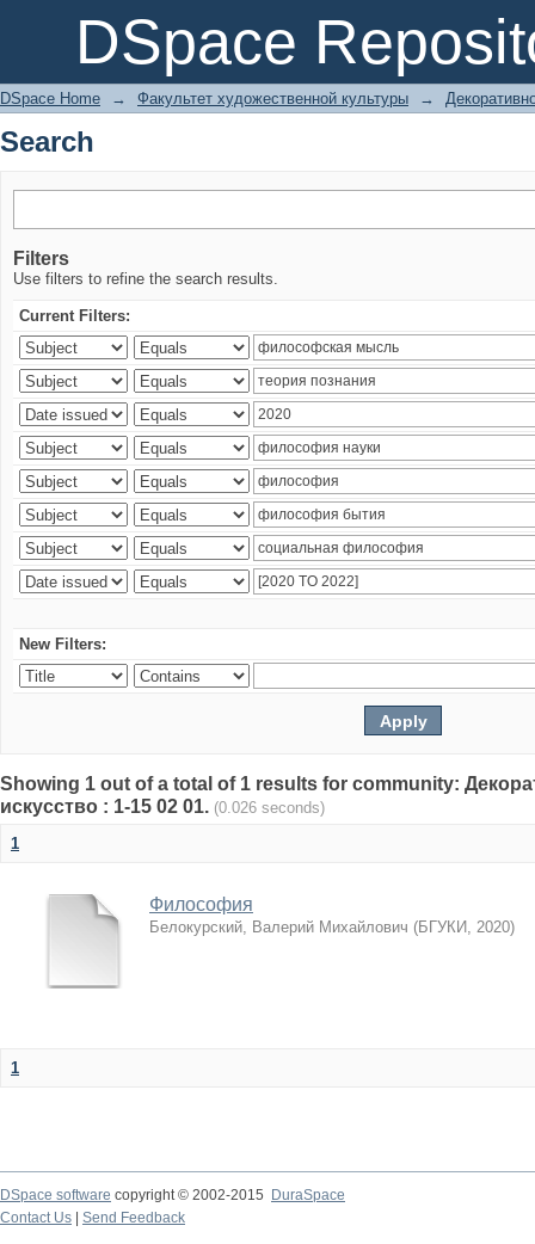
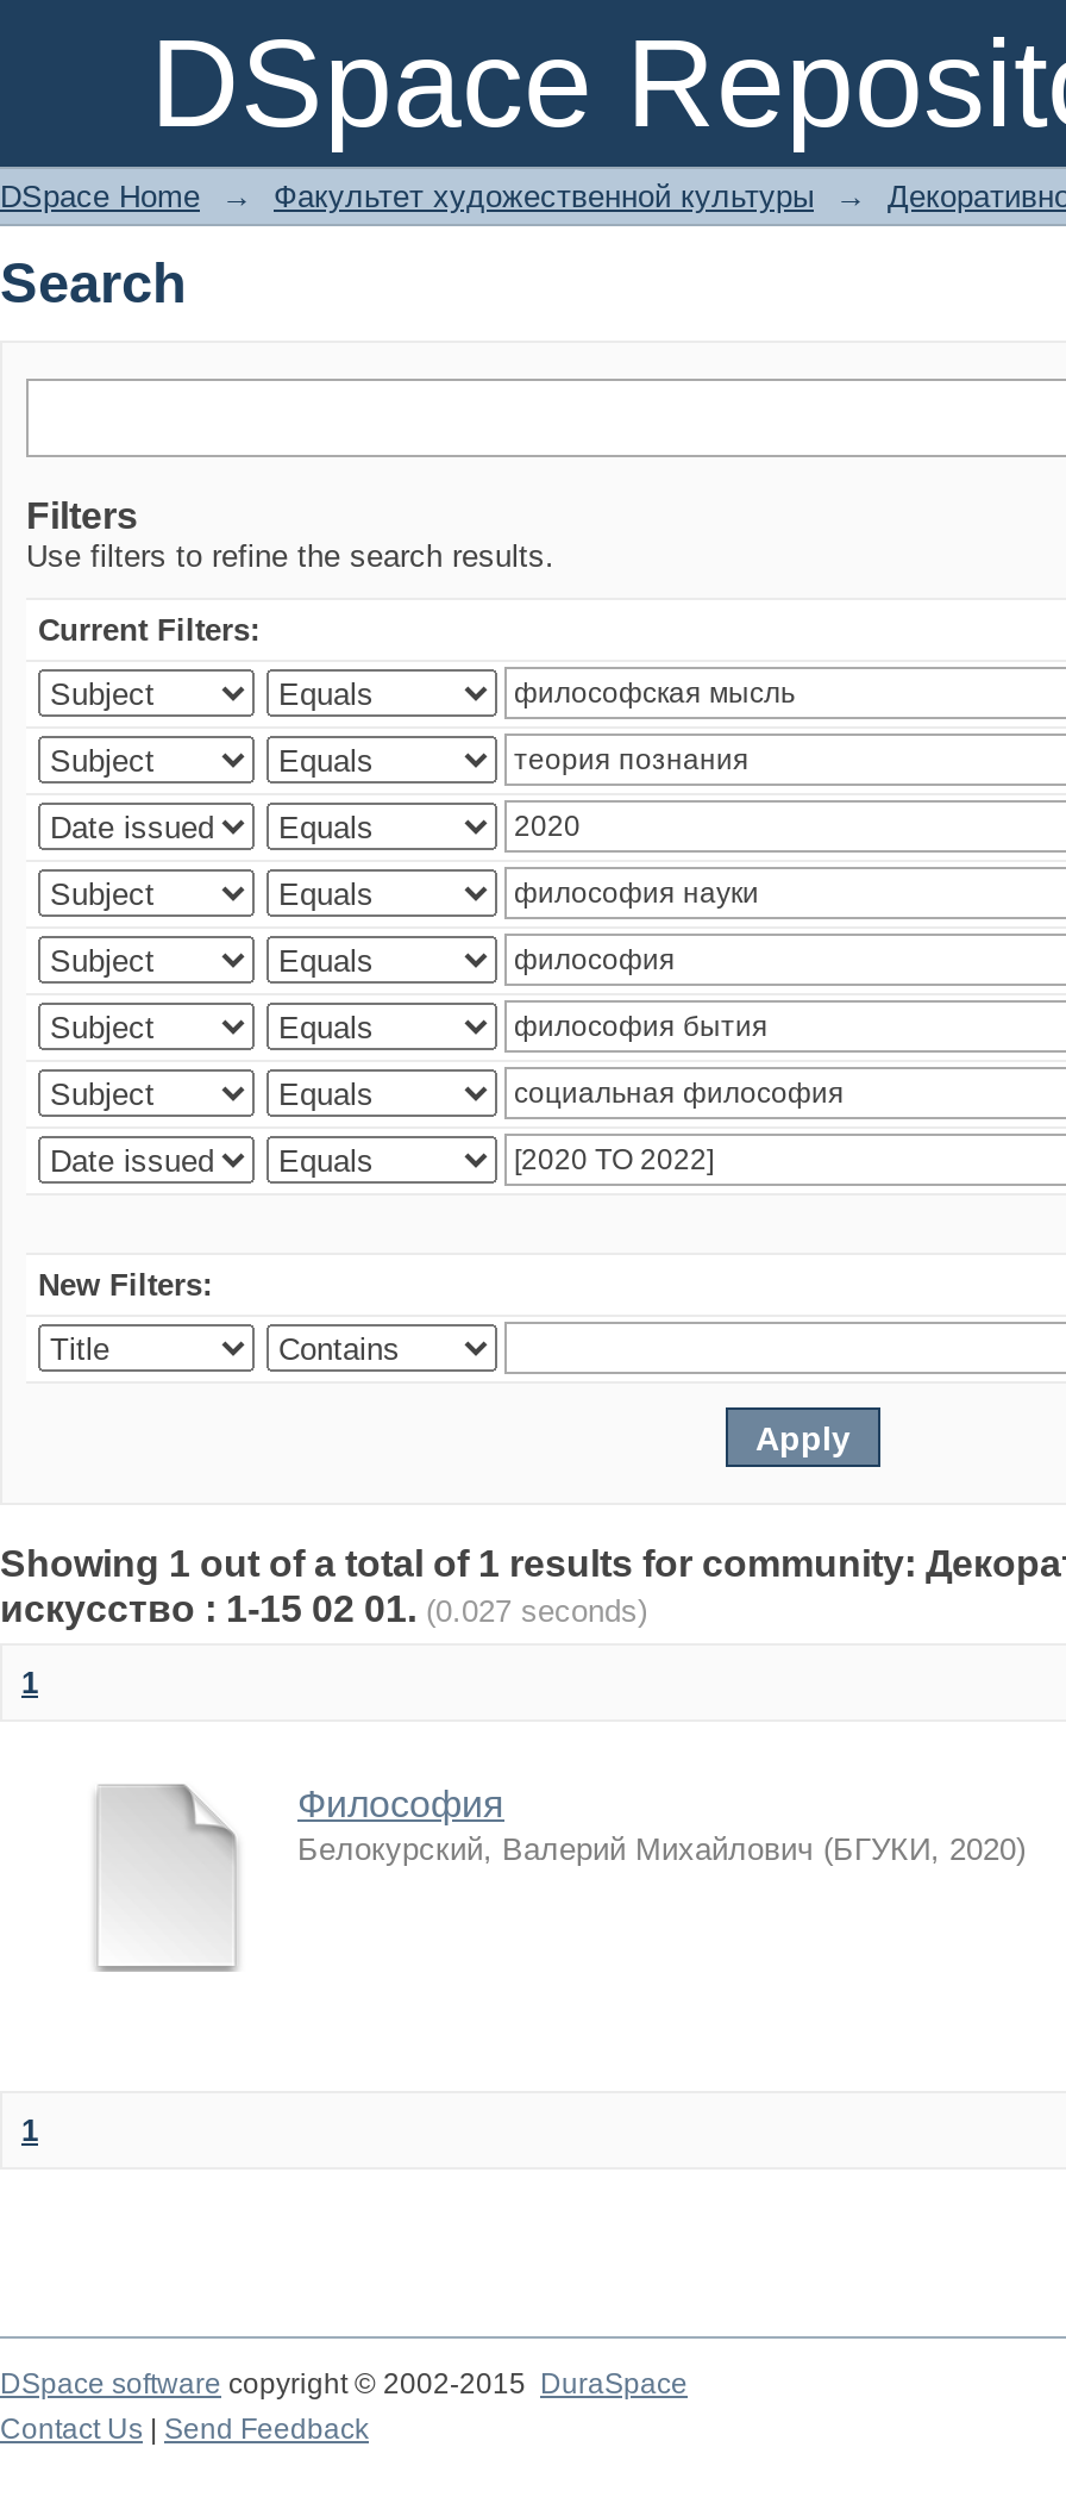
[0,796,325,817] искусство : 1-15 02 01. (0.026 seconds) -> [0,1588,647,1629] искусство : 1-15 02 01. (0.027 seconds)

